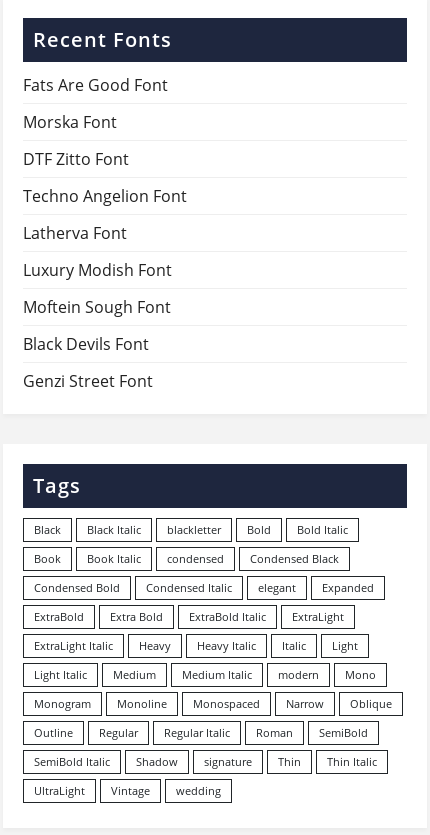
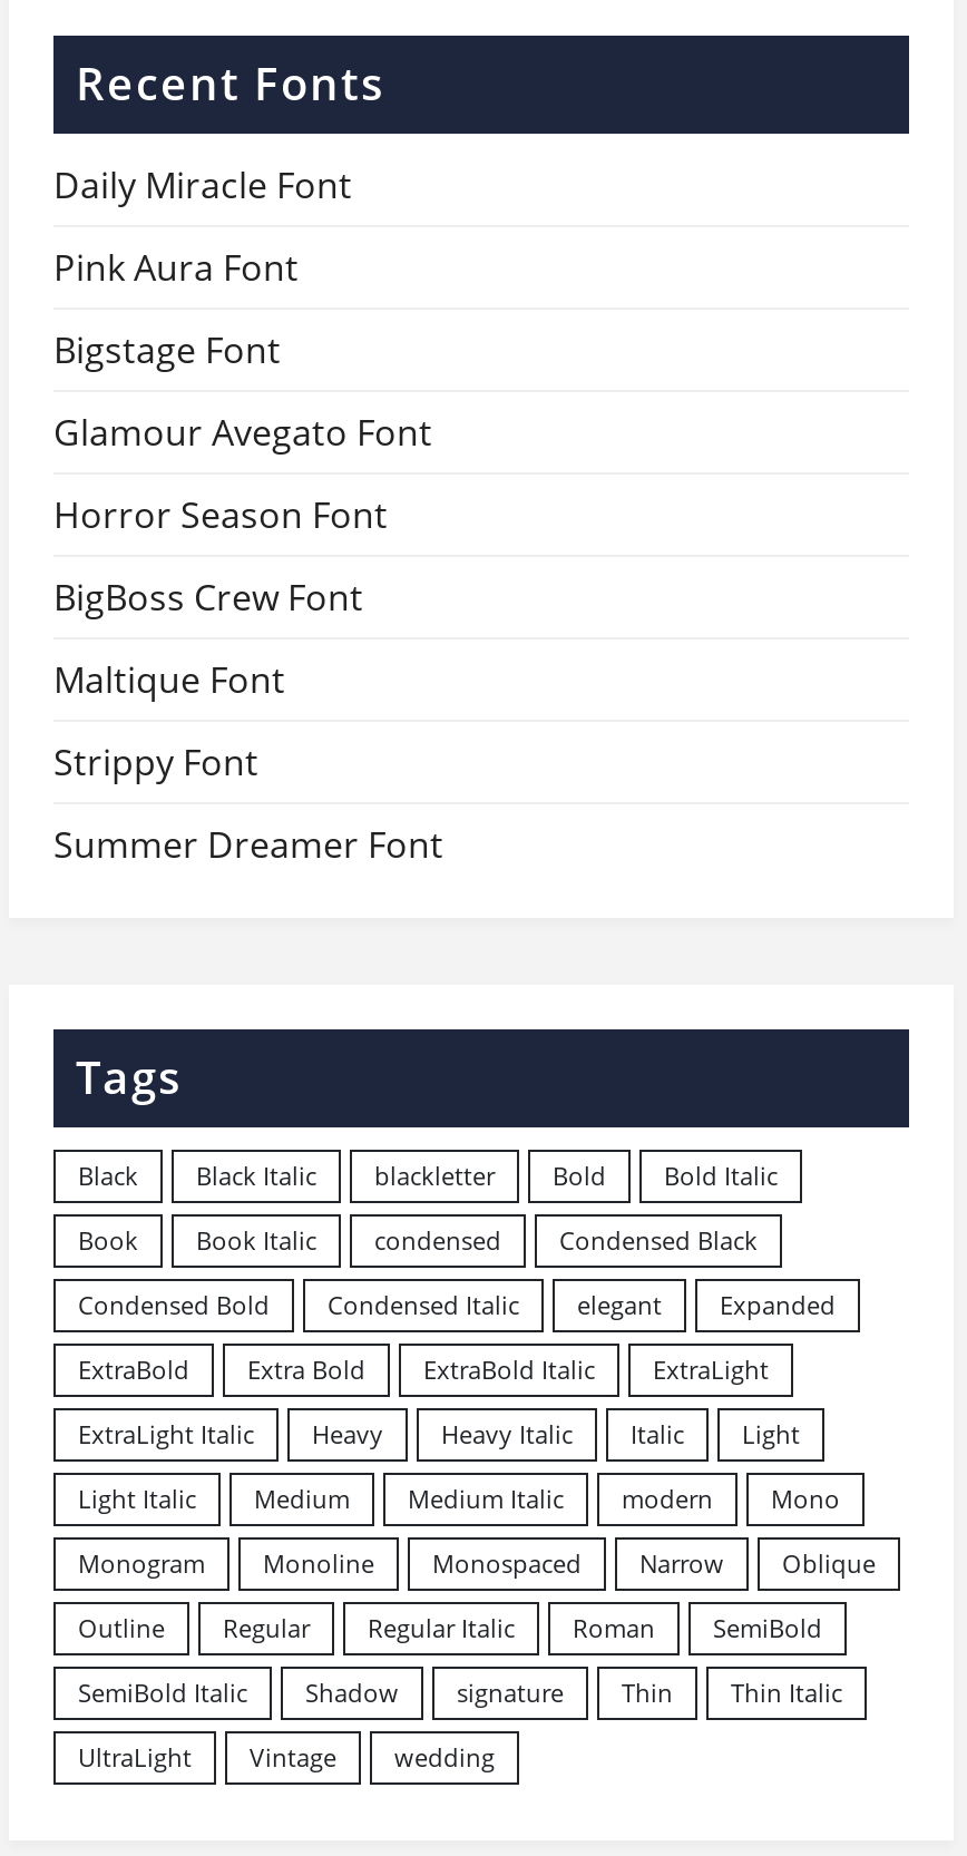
[23,74,168,96] Fats Are Good Font -> [53,160,352,209] Daily Miracle Font
[23,111,117,133] Morska Font -> [53,242,299,291] Pink Aura Font
[23,148,129,170] DTF Zitto Font -> [53,324,281,373] Bigstage Font
[23,185,187,207] Techno Angelion Font -> [53,407,432,456] Glamour Avegato Font
[23,222,127,244] Latherva Font -> [53,489,388,538] Horror Season Font
[23,259,172,281] Luxury Modish Font -> [53,572,363,621] BigBoss Crew Font
[23,296,171,318] Moftein Sough Font -> [53,654,285,703] Maltique Font
[23,333,149,355] Black Devils Font -> [53,737,258,786] Strippy Font
[23,370,153,392] Genzi Street Font -> [53,819,443,868] Summer Dreamer Font

